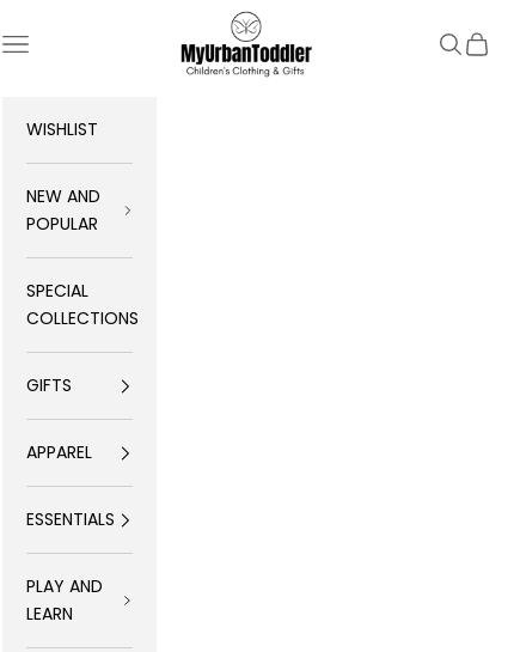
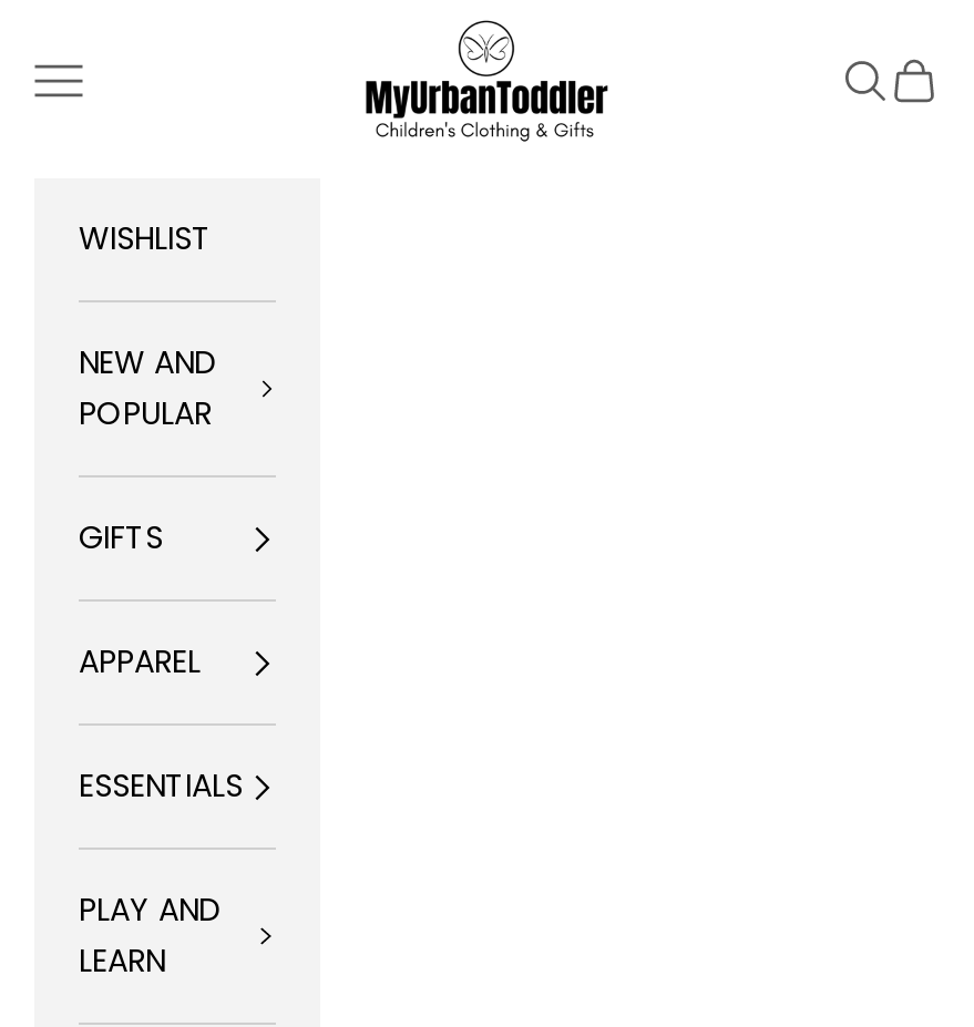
[26,279,139,330] SPECIAL | COLLECTIONS -> none

